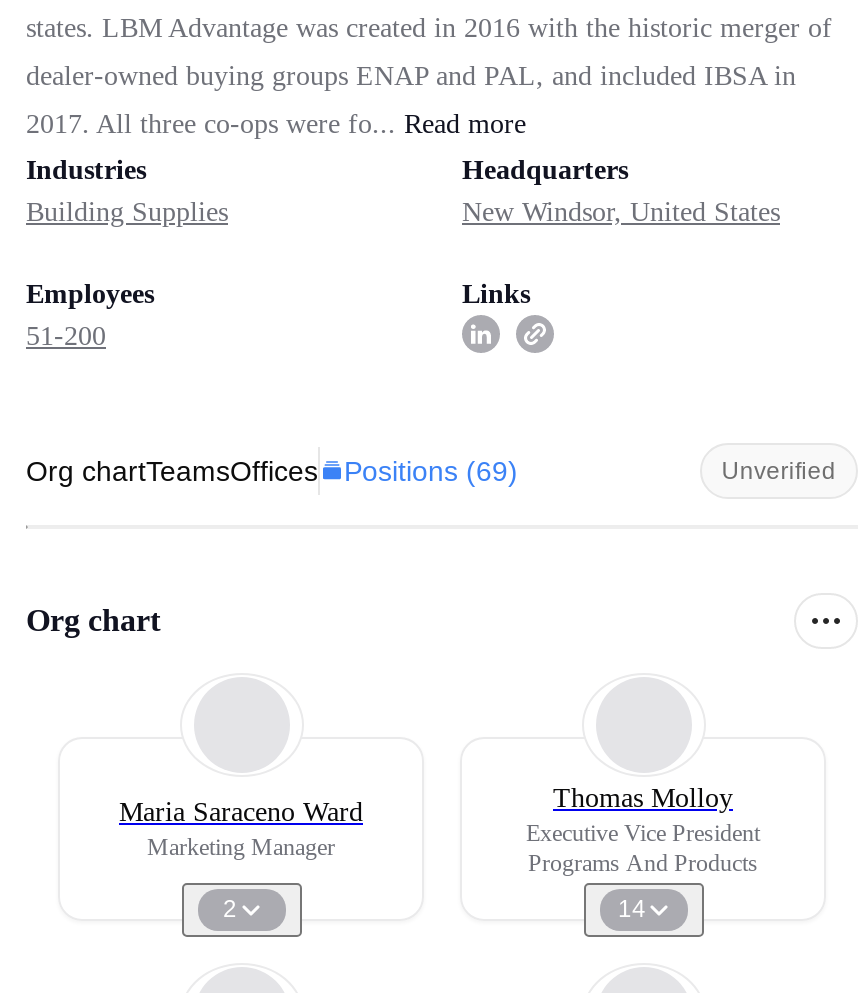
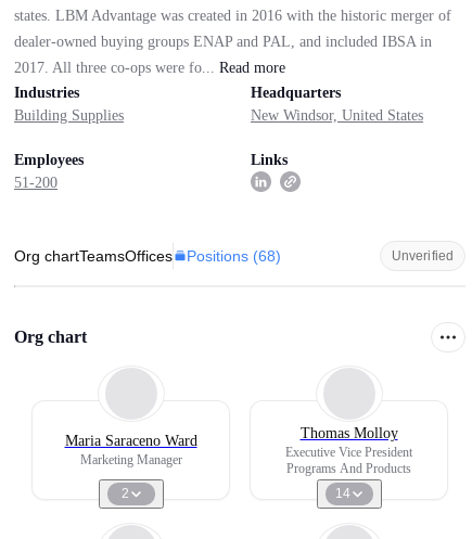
[26,455,518,487] Org chartTeamsOffices Positions (69) -> [14,247,281,265] Org chartTeamsOffices Positions (68)

